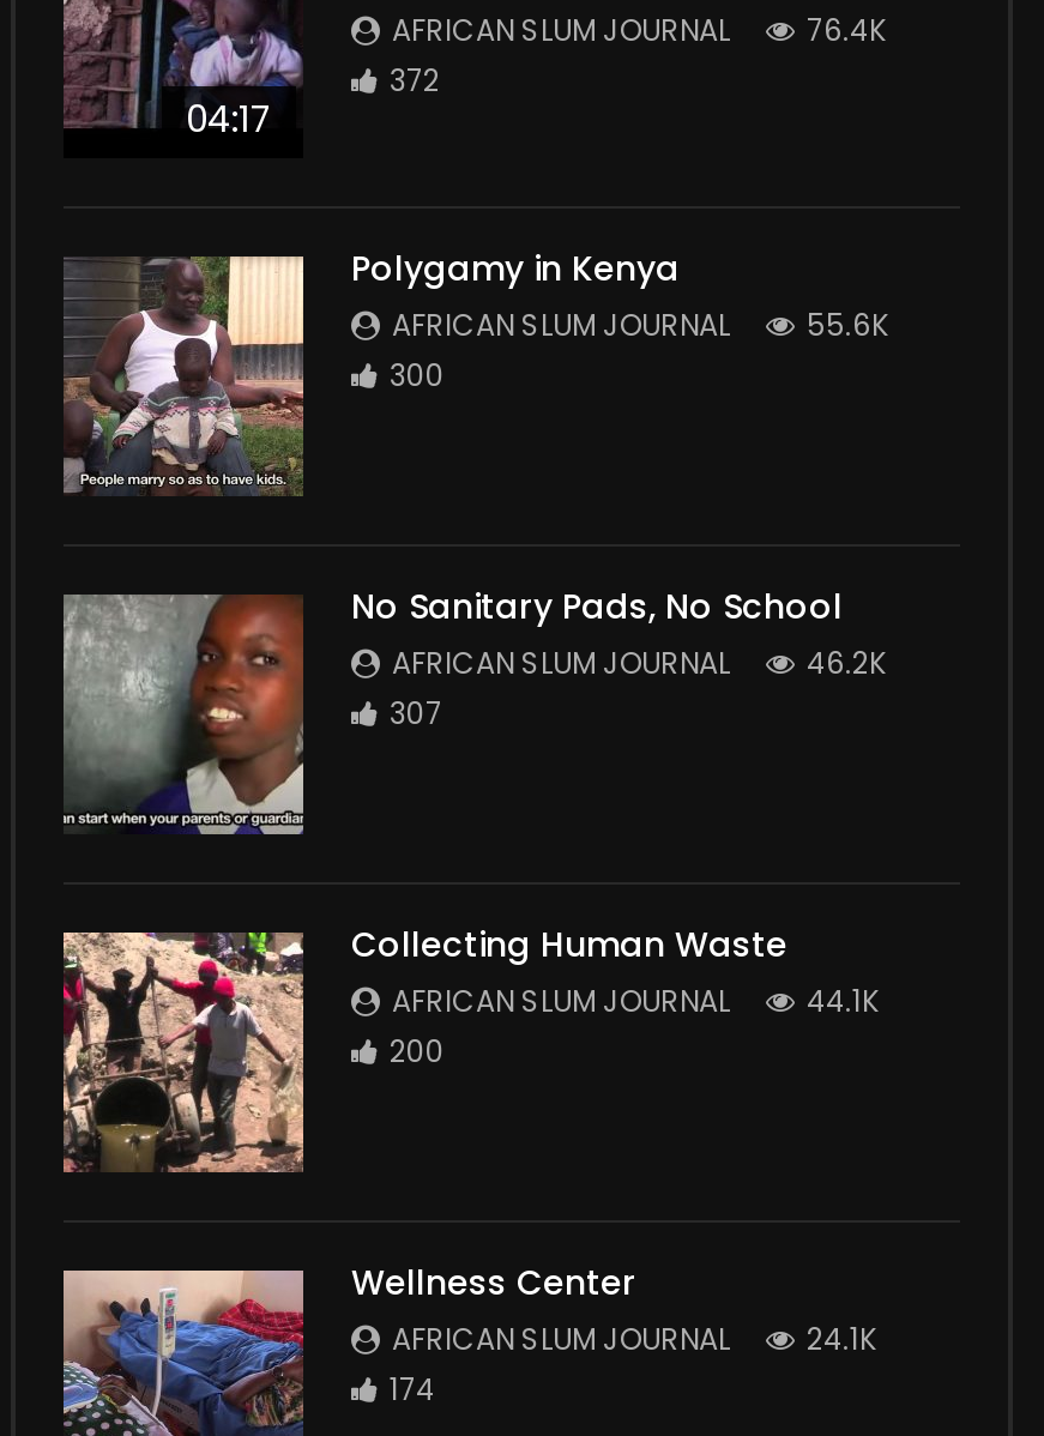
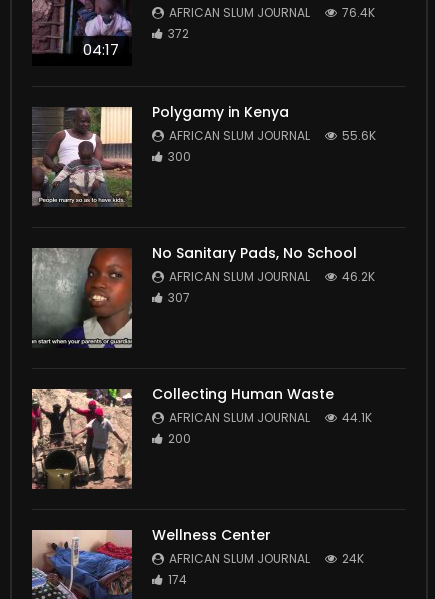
[392,1318,876,1359] AFRICAN SLUM JOURNAL 24.1K -> [169,550,364,567] AFRICAN SLUM JOURNAL 24K

